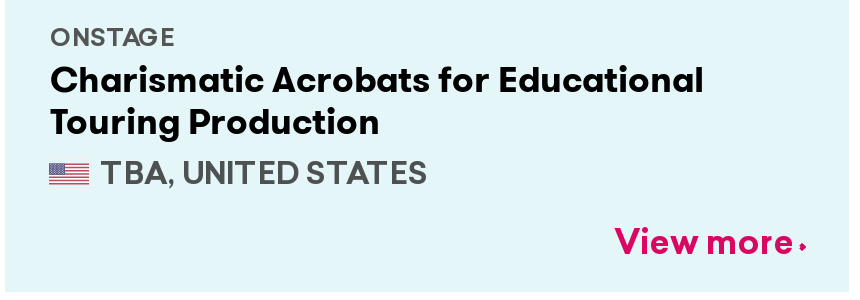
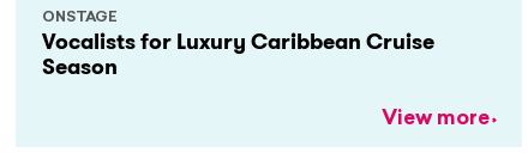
[50,54,704,192] Charismatic Acrobats for Educational | Touring Production | TBA, UNITED STATES -> [42,26,435,82] Vocalists for Luxury Caribbean Cruise | Season

